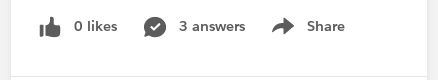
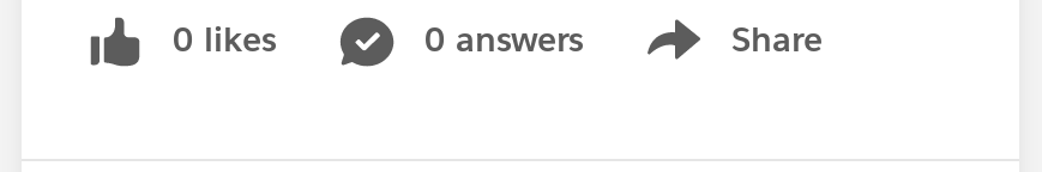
[179,17,245,35] 3 answers -> [424,18,583,61] 0 answers

